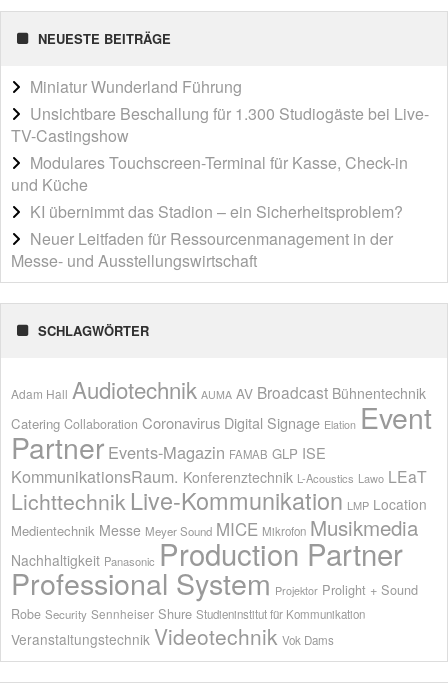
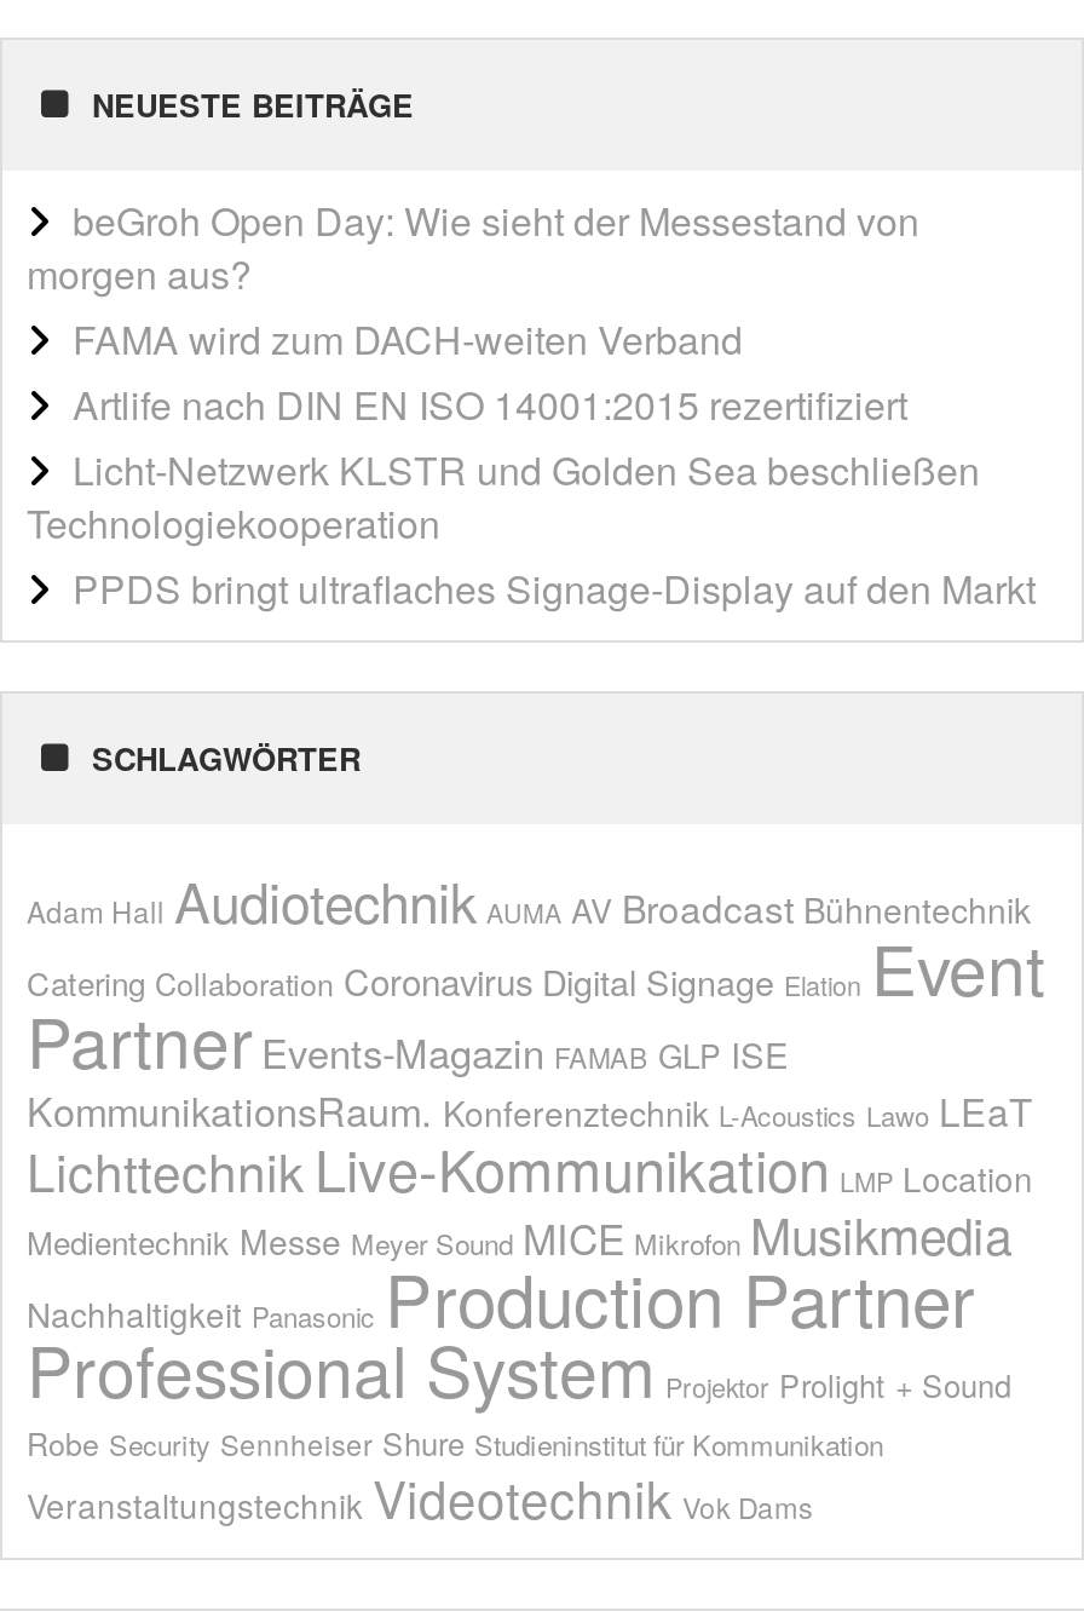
[11,75,429,272] Miniatur Wunderland Führung | Unsichtbare Beschallung für 1.300 Studiogäste bei Live- | TV-Castingshow | Modulares Touchscreen-Terminal für Kasse, Check-in | und Küche | KI übernimmt das Stadion – ein Sicherheitsproblem? | Neuer Leitfaden für Ressourcenmanagement in der | Messe- und Ausstellungswirtschaft -> [27,191,1036,615] beGroh Open Day: Wie sieht der Messestand von | morgen aus? | FAMA wird zum DACH-weiten Verband | Artlife nach DIN EN ISO 14001:2015 rezertifiziert | Licht-Netzwerk KLSTR und Golden Sea beschließen | Technologiekooperation | PPDS bringt ultraflaches Signage-Display auf den Markt

